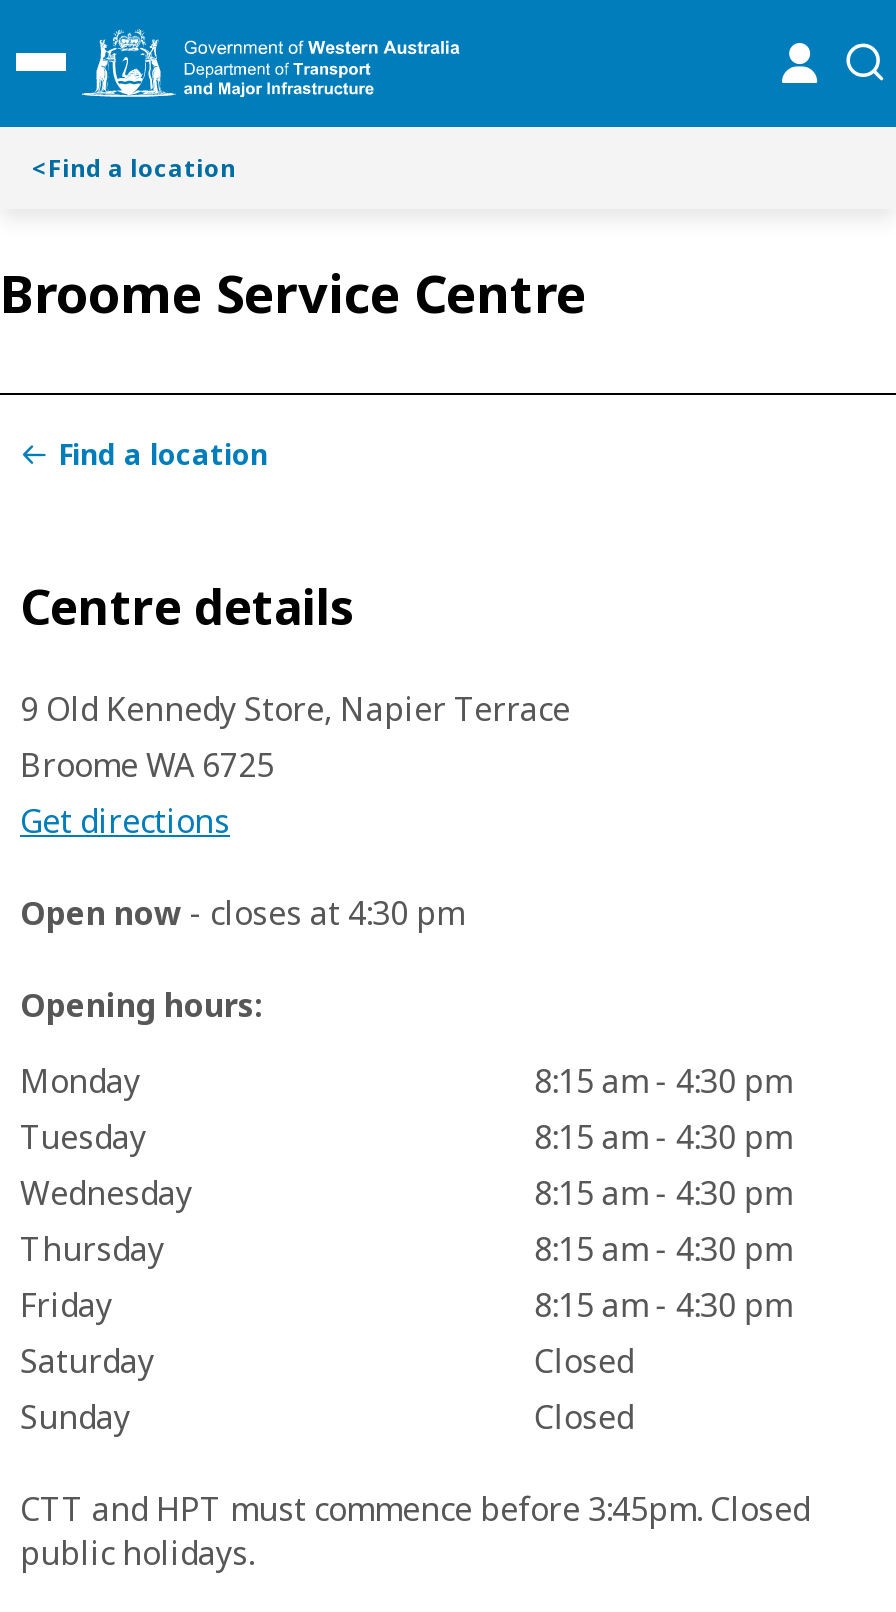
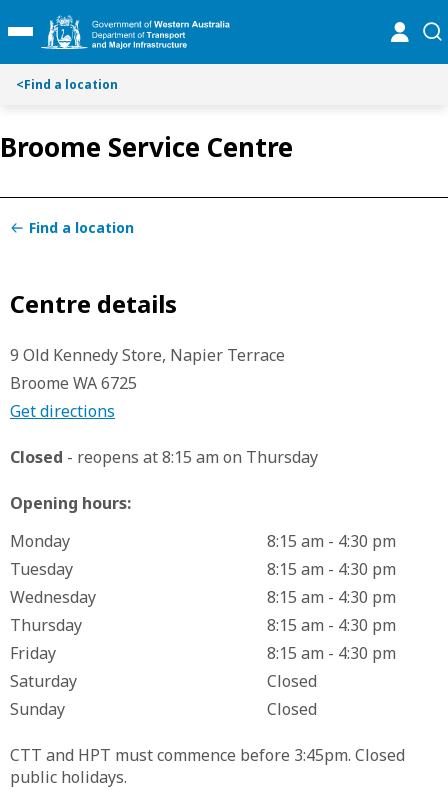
[20,891,464,935] Open now - closes at 4:30 pm -> [10,446,318,468] Closed - reopens at 8:15 am on Thursday

